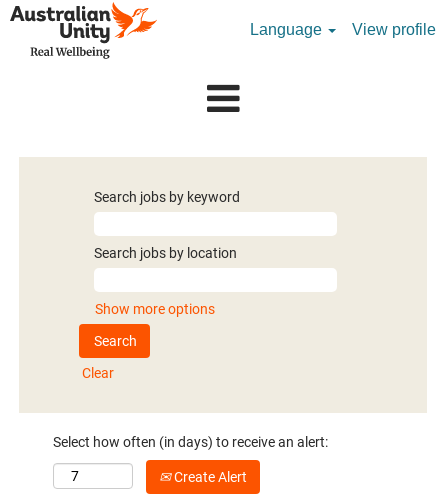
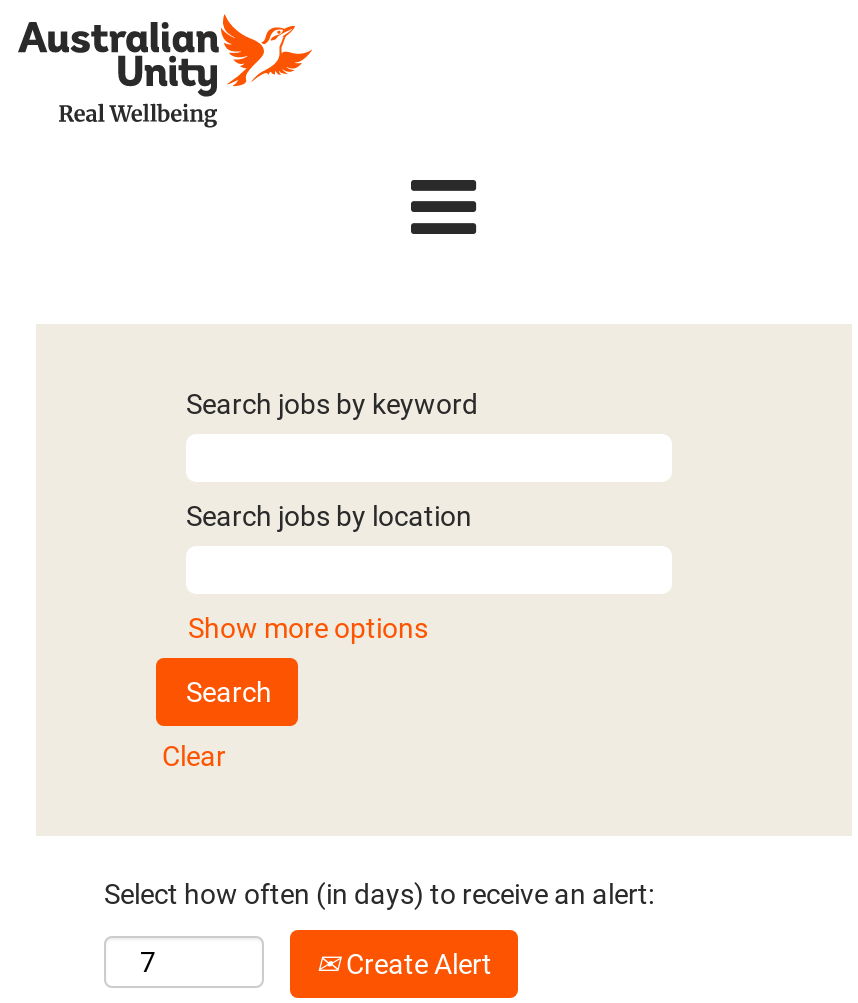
[250,21,436,38] Language | View profile -> none

